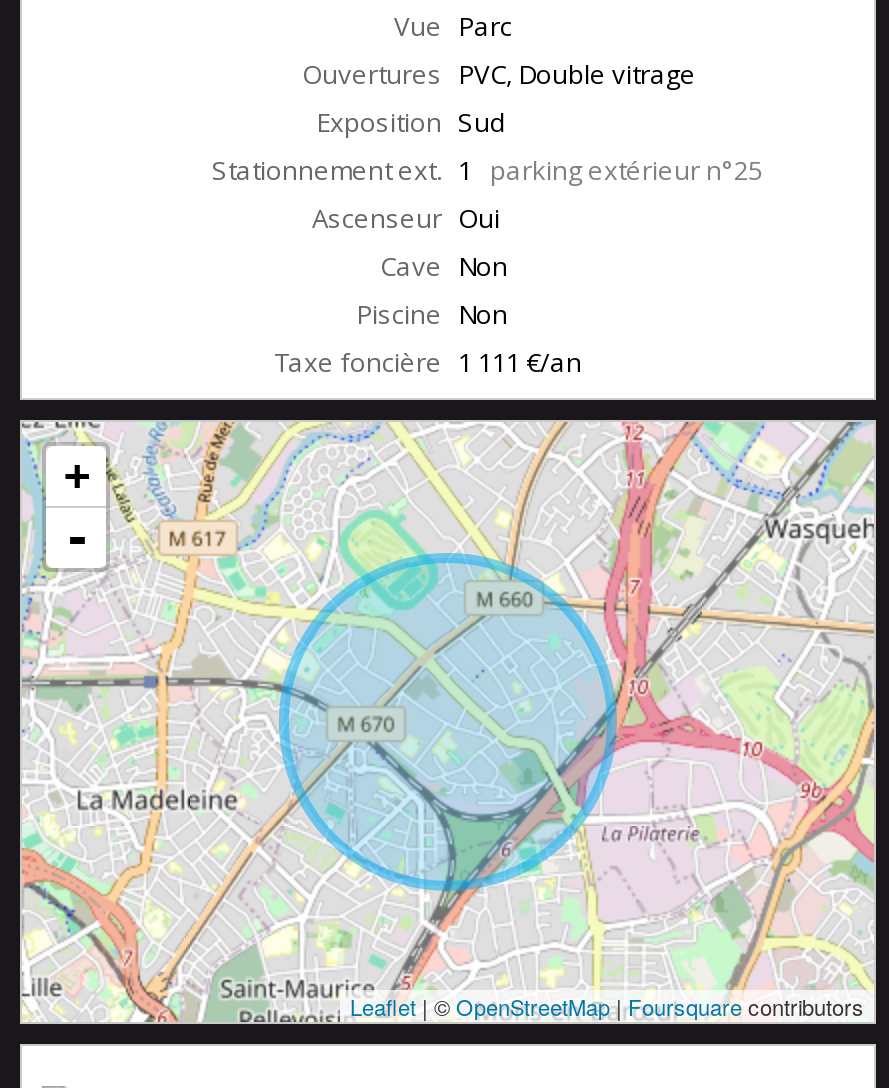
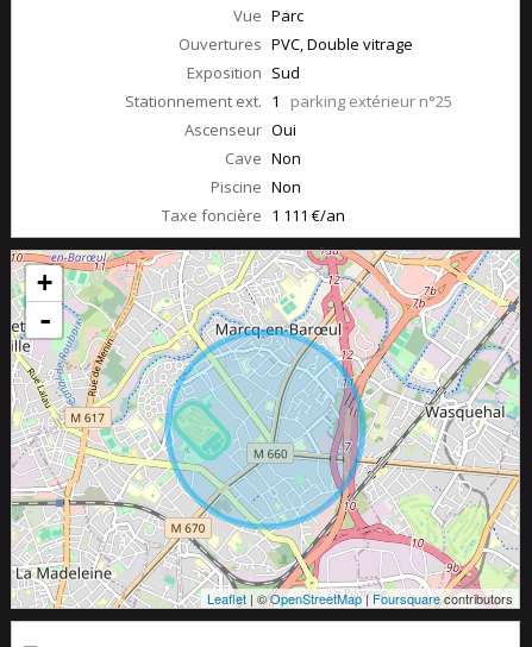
[20,420,876,1024] [image] -> [11,250,520,609] [image]

